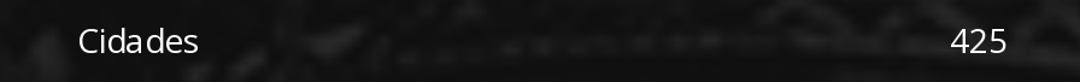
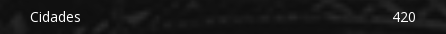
[950,18,1008,64] 425 -> [392,7,416,26] 420

